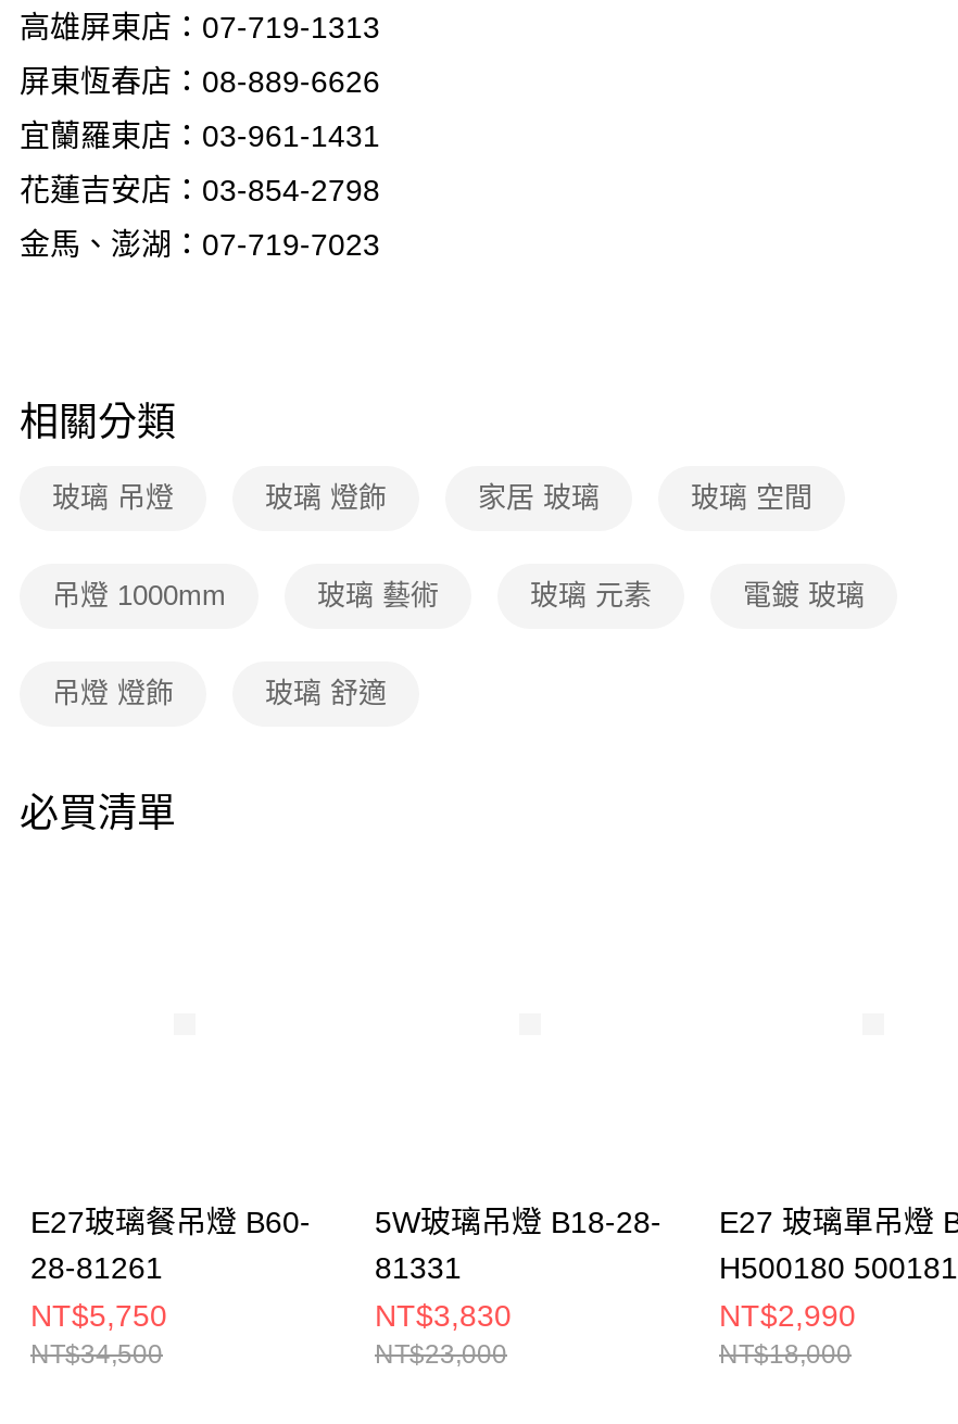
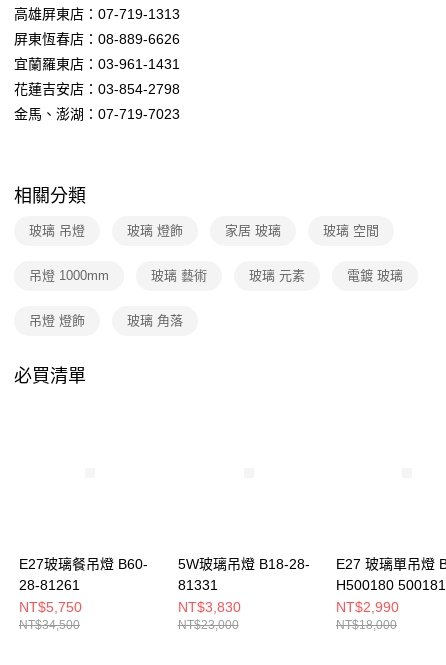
[265,677,387,709] 玻璃 舒適 -> [127,313,183,328] 玻璃 角落

